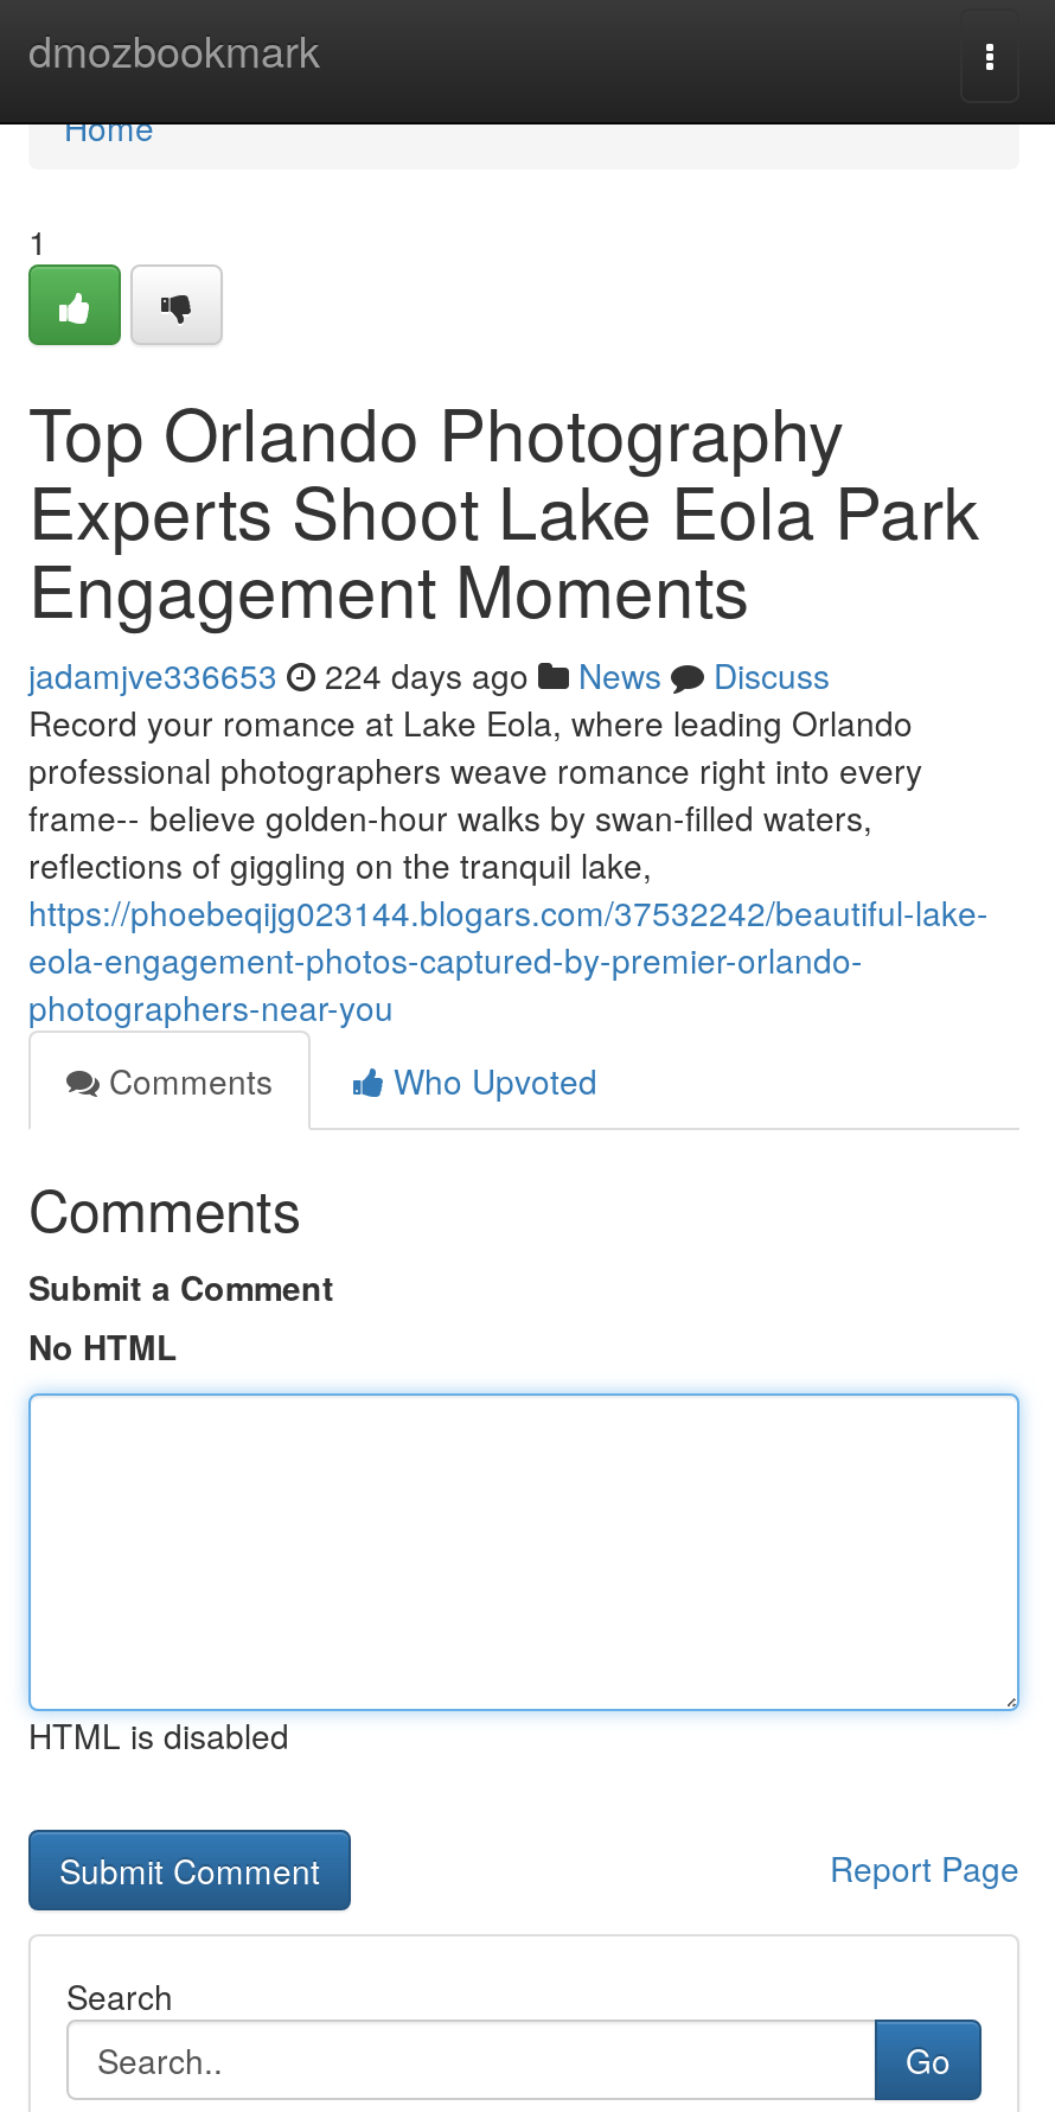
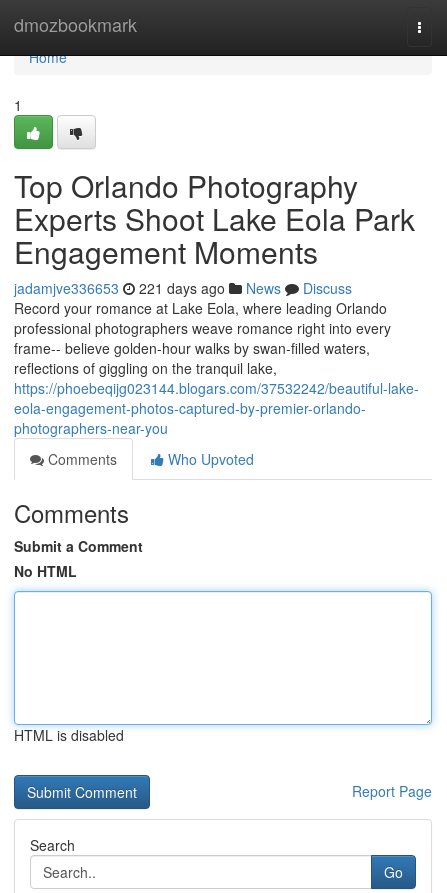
[28,651,830,698] jadamjve336653 224 days ago News Discuss -> [14,278,352,298] jadamjve336653 221 days ago News Discuss

